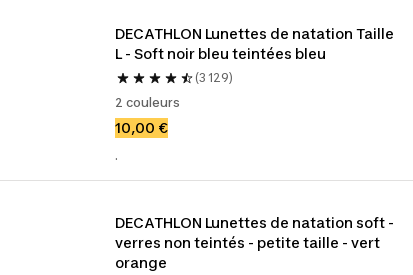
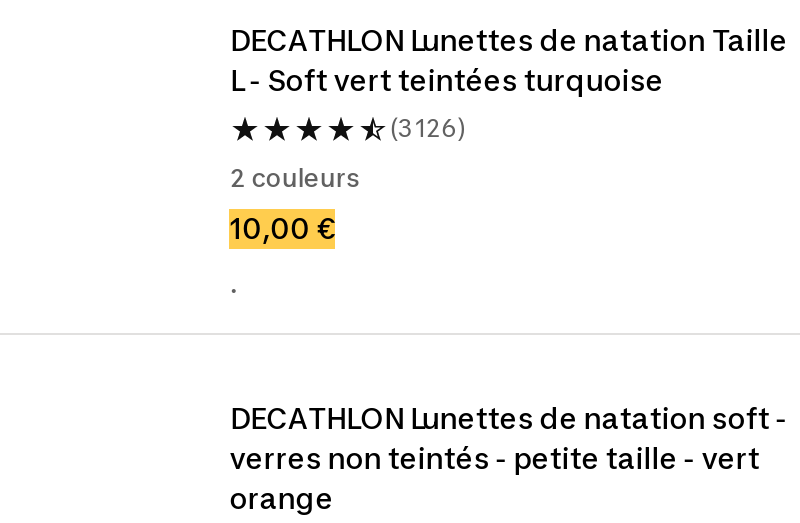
[115,45,326,62] L - Soft noir bleu teintées bleu -> [230,63,664,97] L - Soft vert teintées turquoise
[195,70,233,85] (3 129) -> [390,113,466,143] (3 126)

